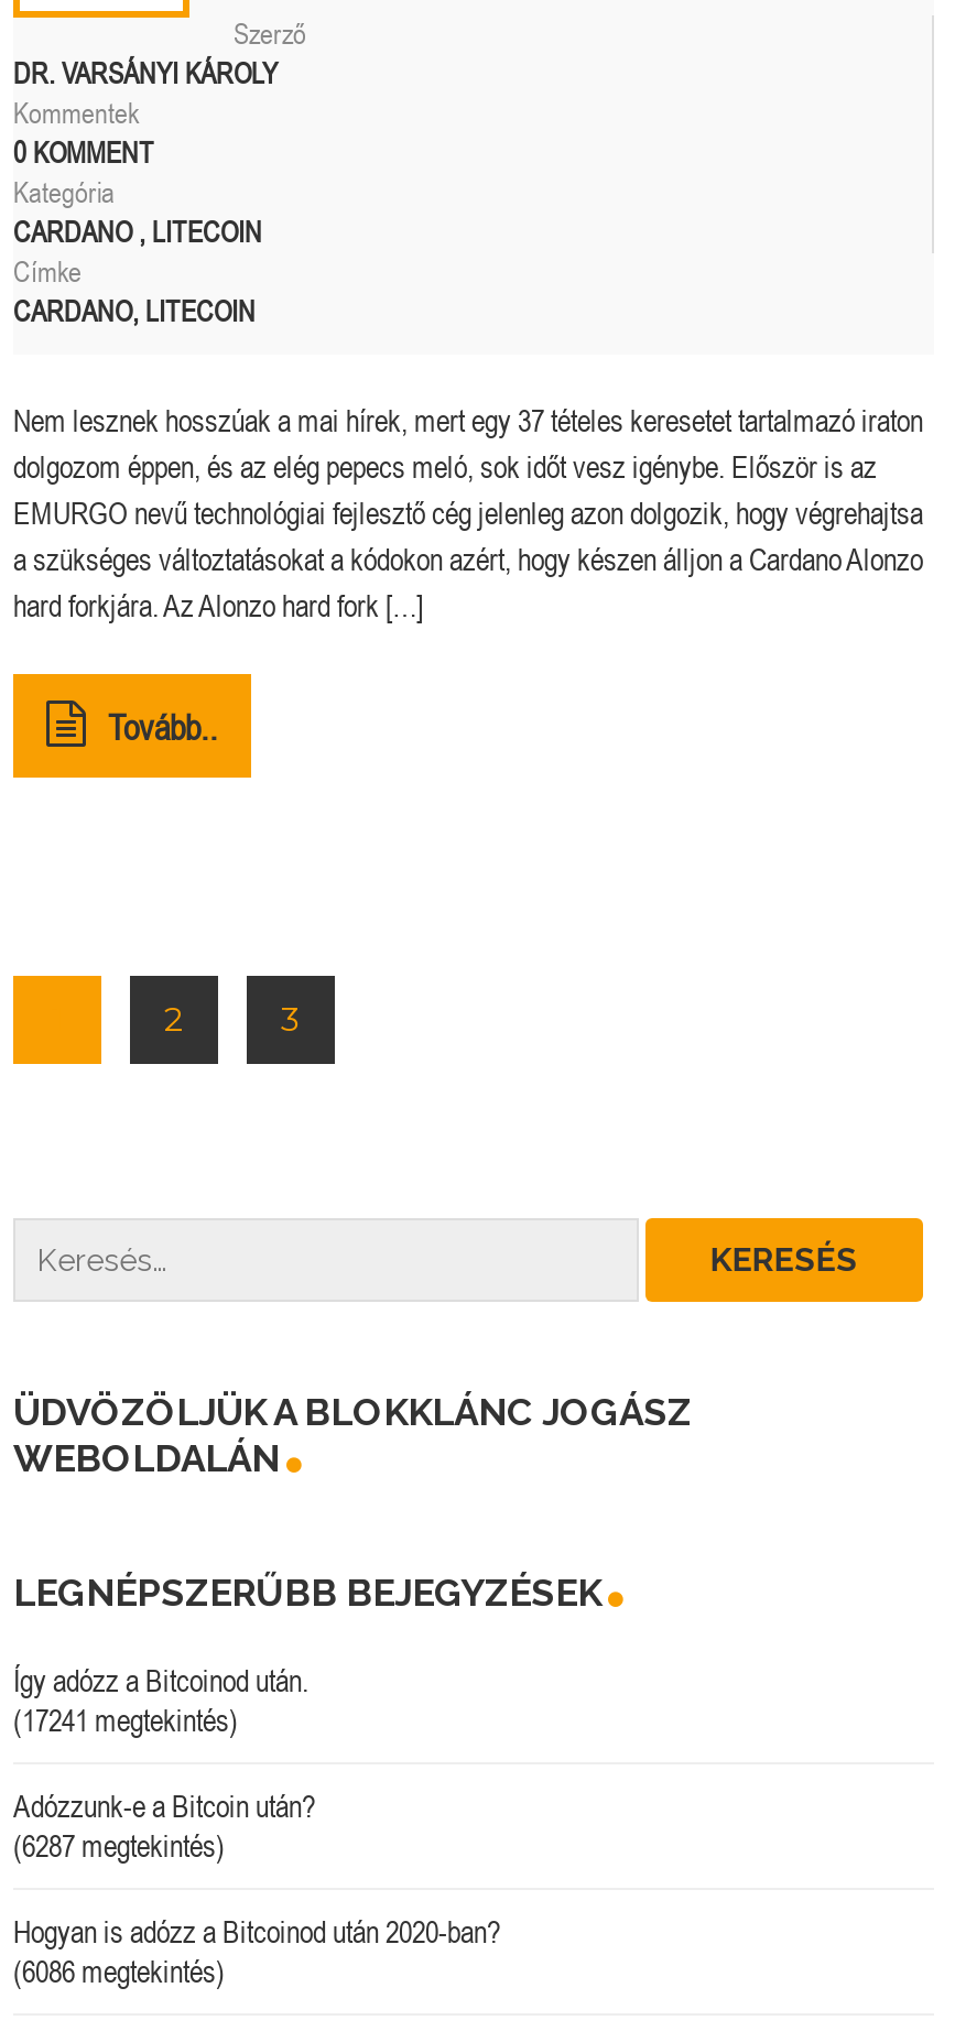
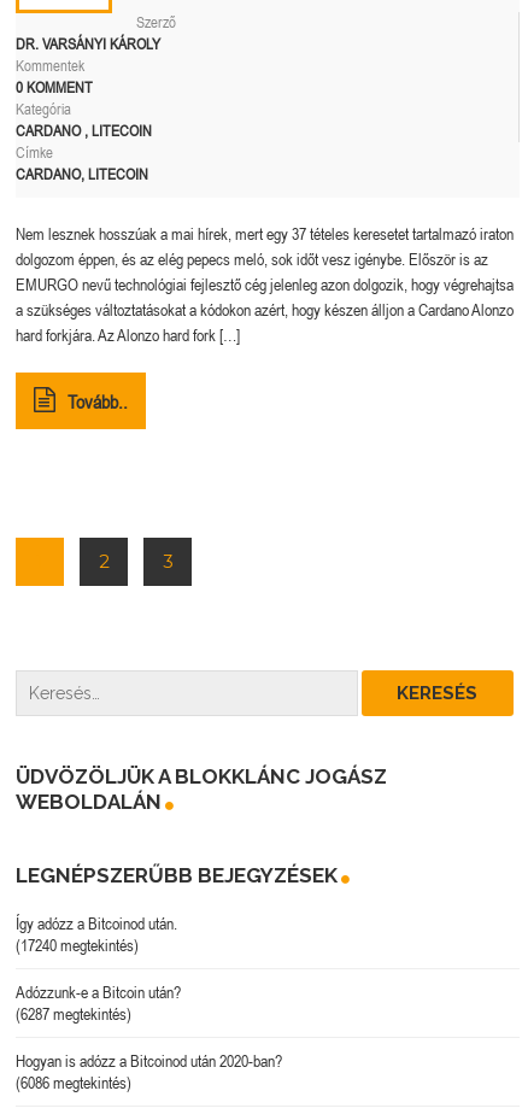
[13,1703,238,1738] (17241 megtekintés) -> [16,936,139,955] (17240 megtekintés)

